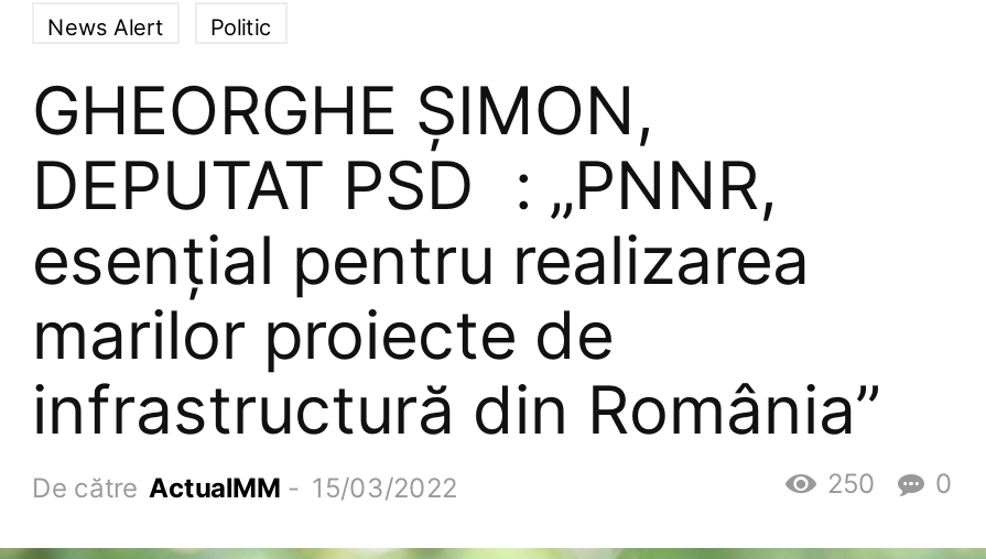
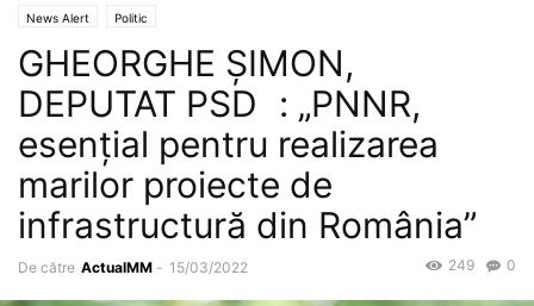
[827,467,953,500] 250 0 -> [448,256,516,274] 249 0

